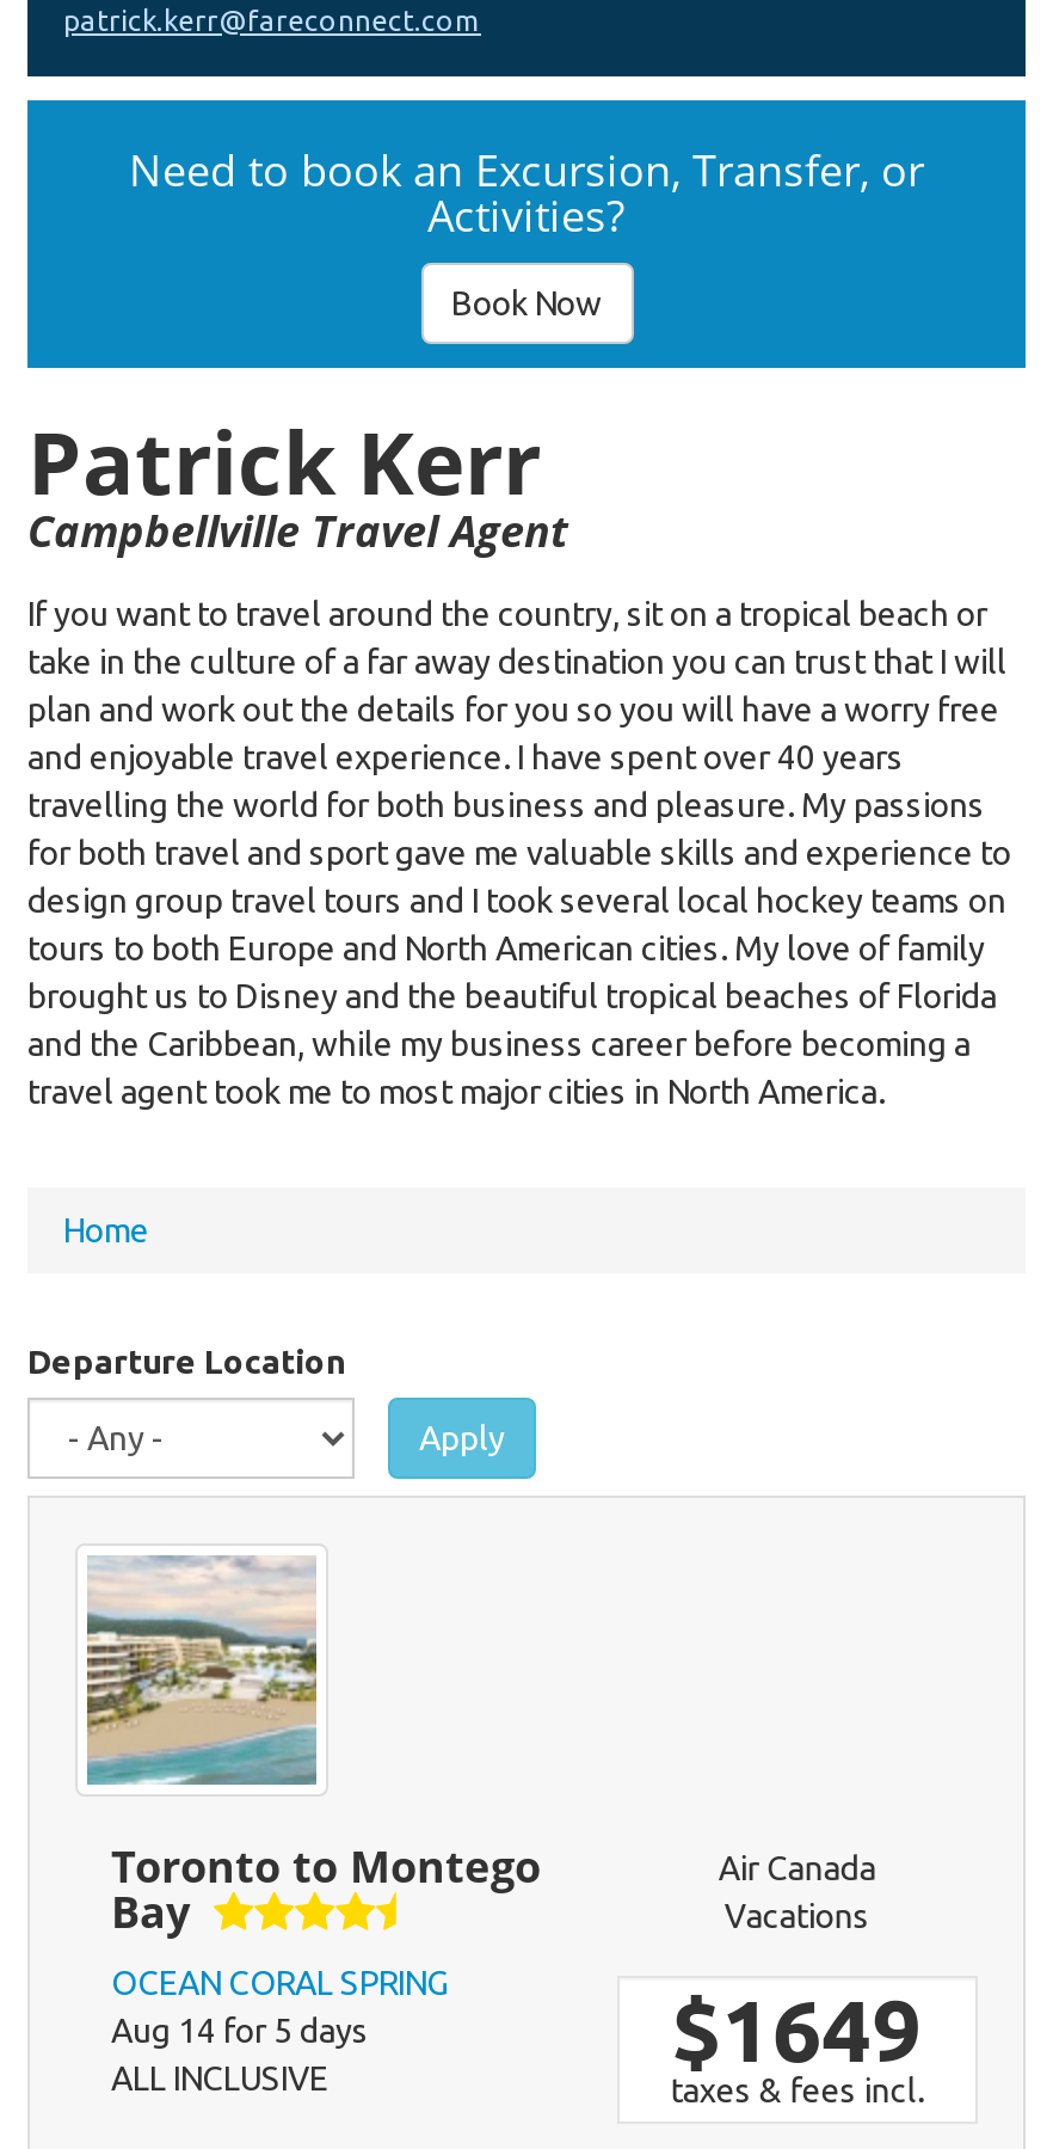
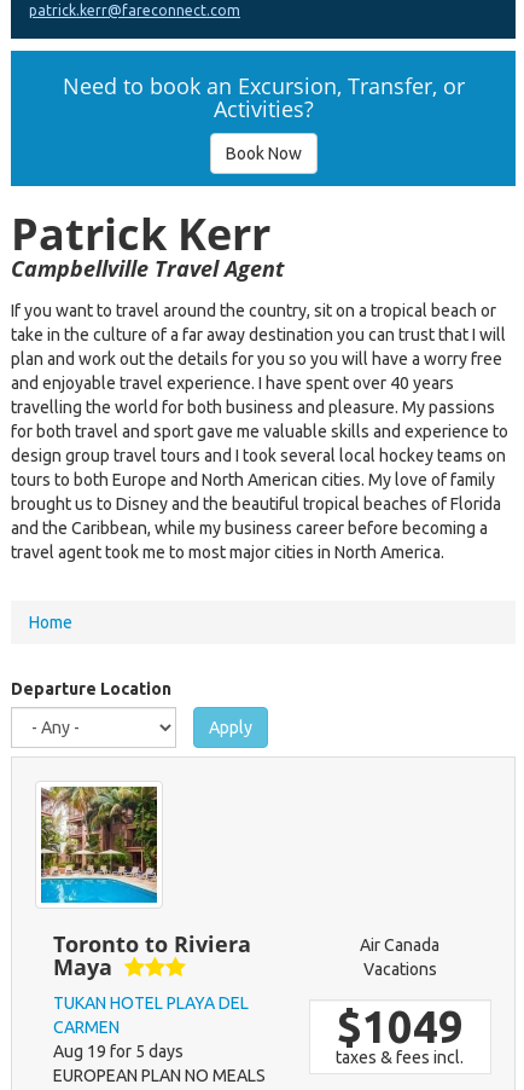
[85,1555,541,2098] [image] | Toronto to Montego | Bay | OCEAN CORAL SPRING | Aug 14 for 5 days | ALL INCLUSIVE -> [40,785,266,1085] [image] | Toronto to Riviera | Maya | TUKAN HOTEL PLAYA DEL | CARMEN | Aug 19 for 5 days | EUROPEAN PLAN NO MEALS
[672,1981,923,2079] $1649 -> [337,1002,464,1052] $1049

